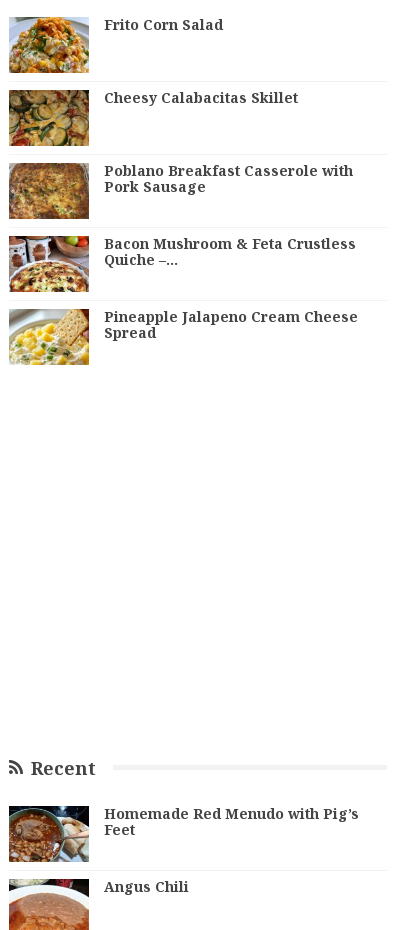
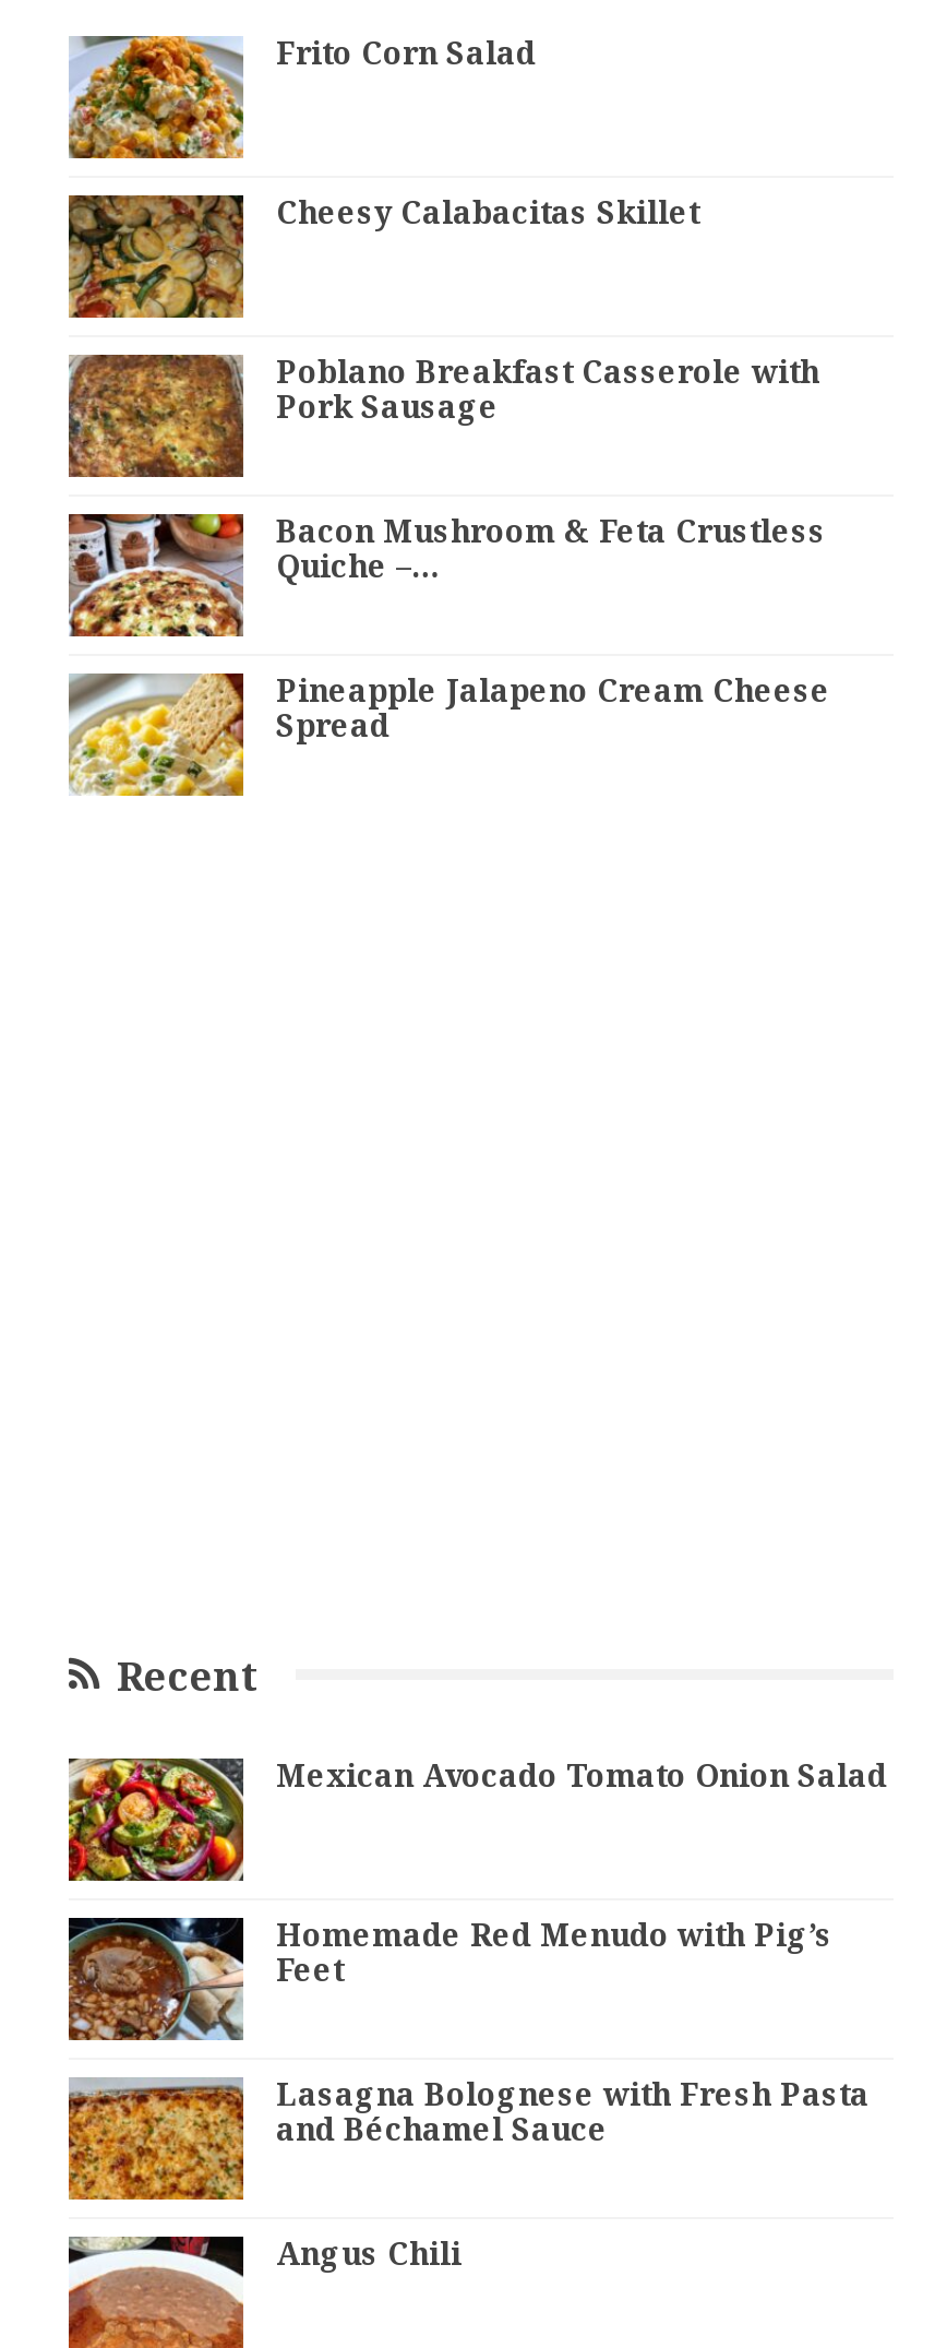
none -> [69,1754,887,1883] [image] | Mexican Avocado Tomato Onion Salad
none -> [67,2073,870,2202] [image] | Lasagna Bolognese with Fresh Pasta | and Béchamel Sauce

